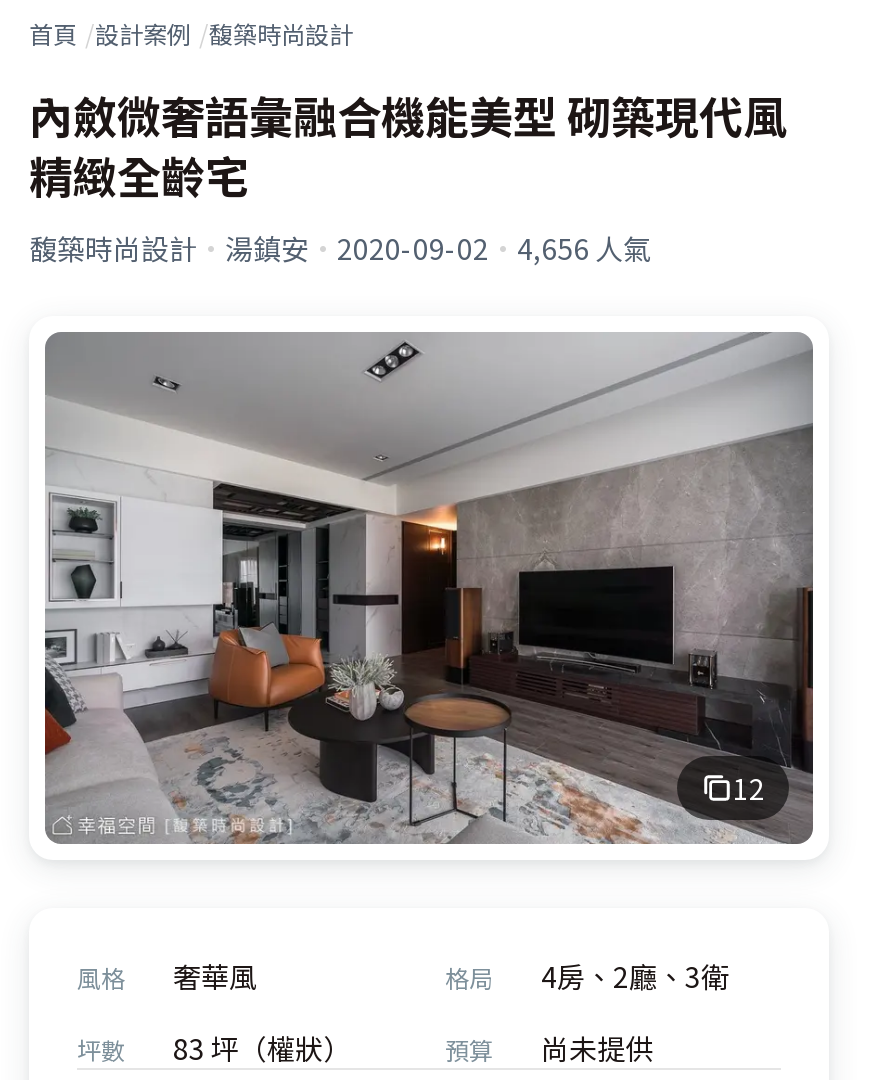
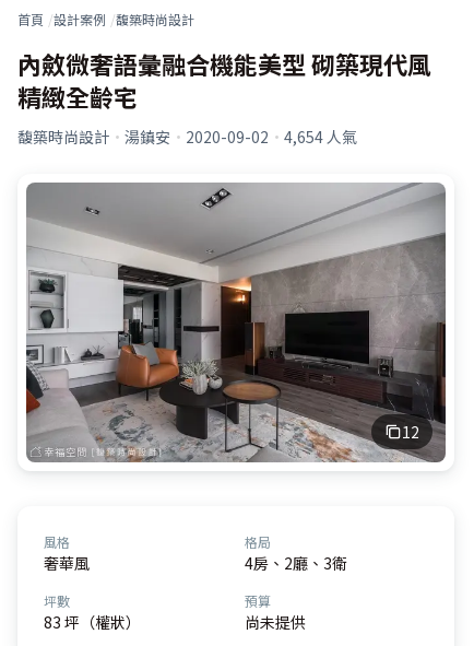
[29,228,651,268] 馥築時尚設計·湯鎮安· 2020-09-02 · 4,656人氣 -> [17,126,357,148] 馥築時尚設計·湯鎮安· 2020-09-02 · 4,654人氣

